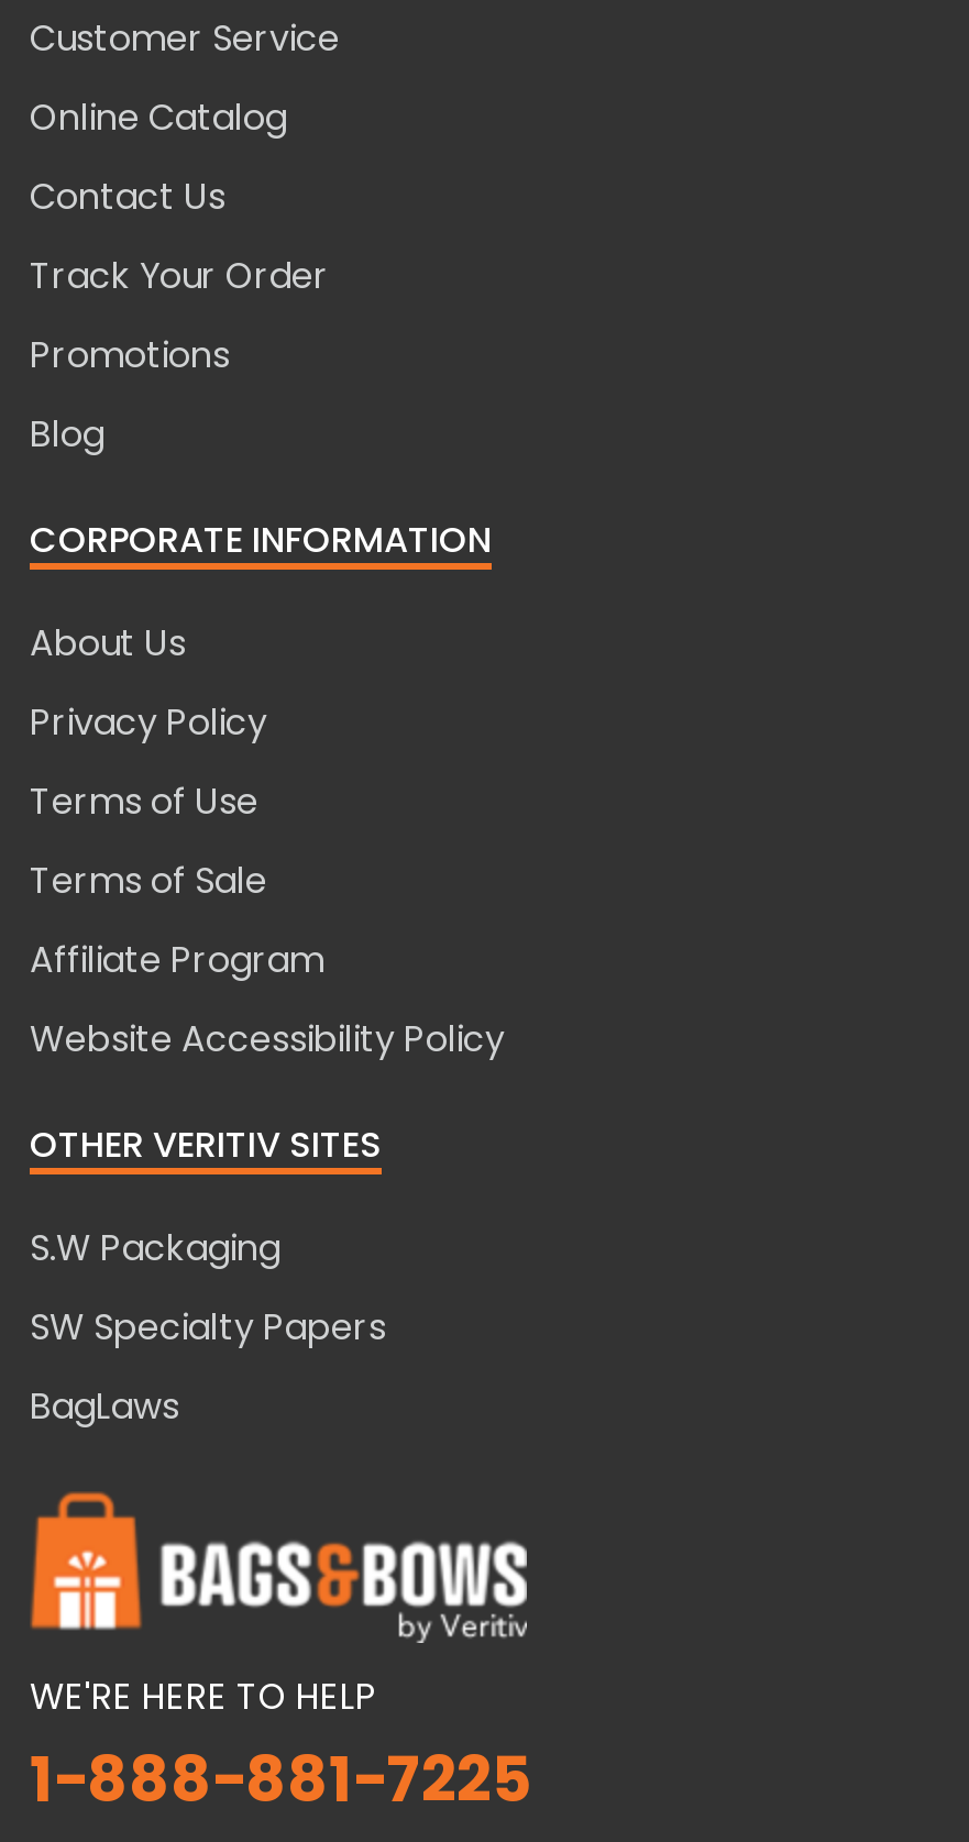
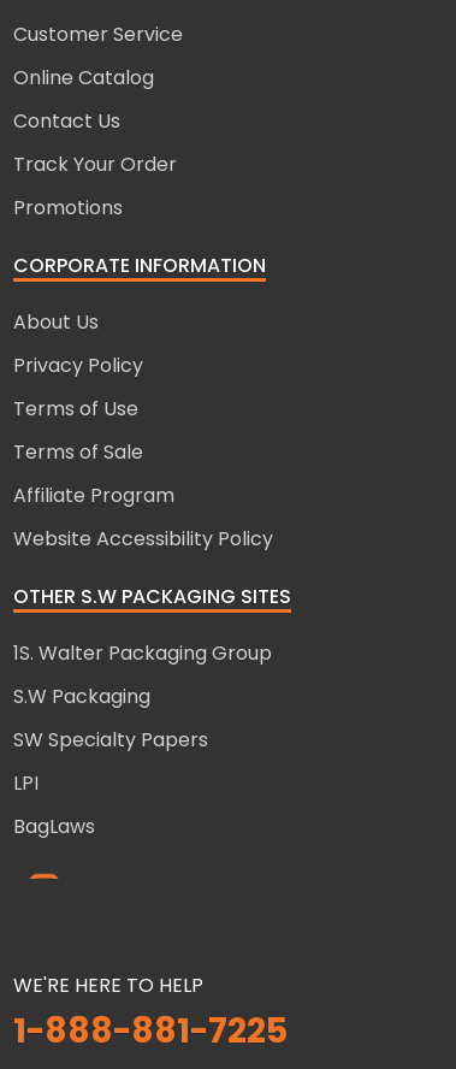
[30,410,104,461] Blog -> none
moved [30,516,505,1066] -> [13,252,273,553]: CORPORATE INFORMATION | About Us | Privacy Policy | Terms of Use | Terms of Sale | Affiliate Program | Website Accessibility Policy
[30,1121,382,1171] OTHER VERITIV SITES -> [13,583,291,668] OTHER S.W PACKAGING SITES | 1S. Walter Packaging Group
none -> [13,770,39,798] LPI
[30,1502,144,1632] [image] -> none
[159,1540,529,1645] [image] -> none

